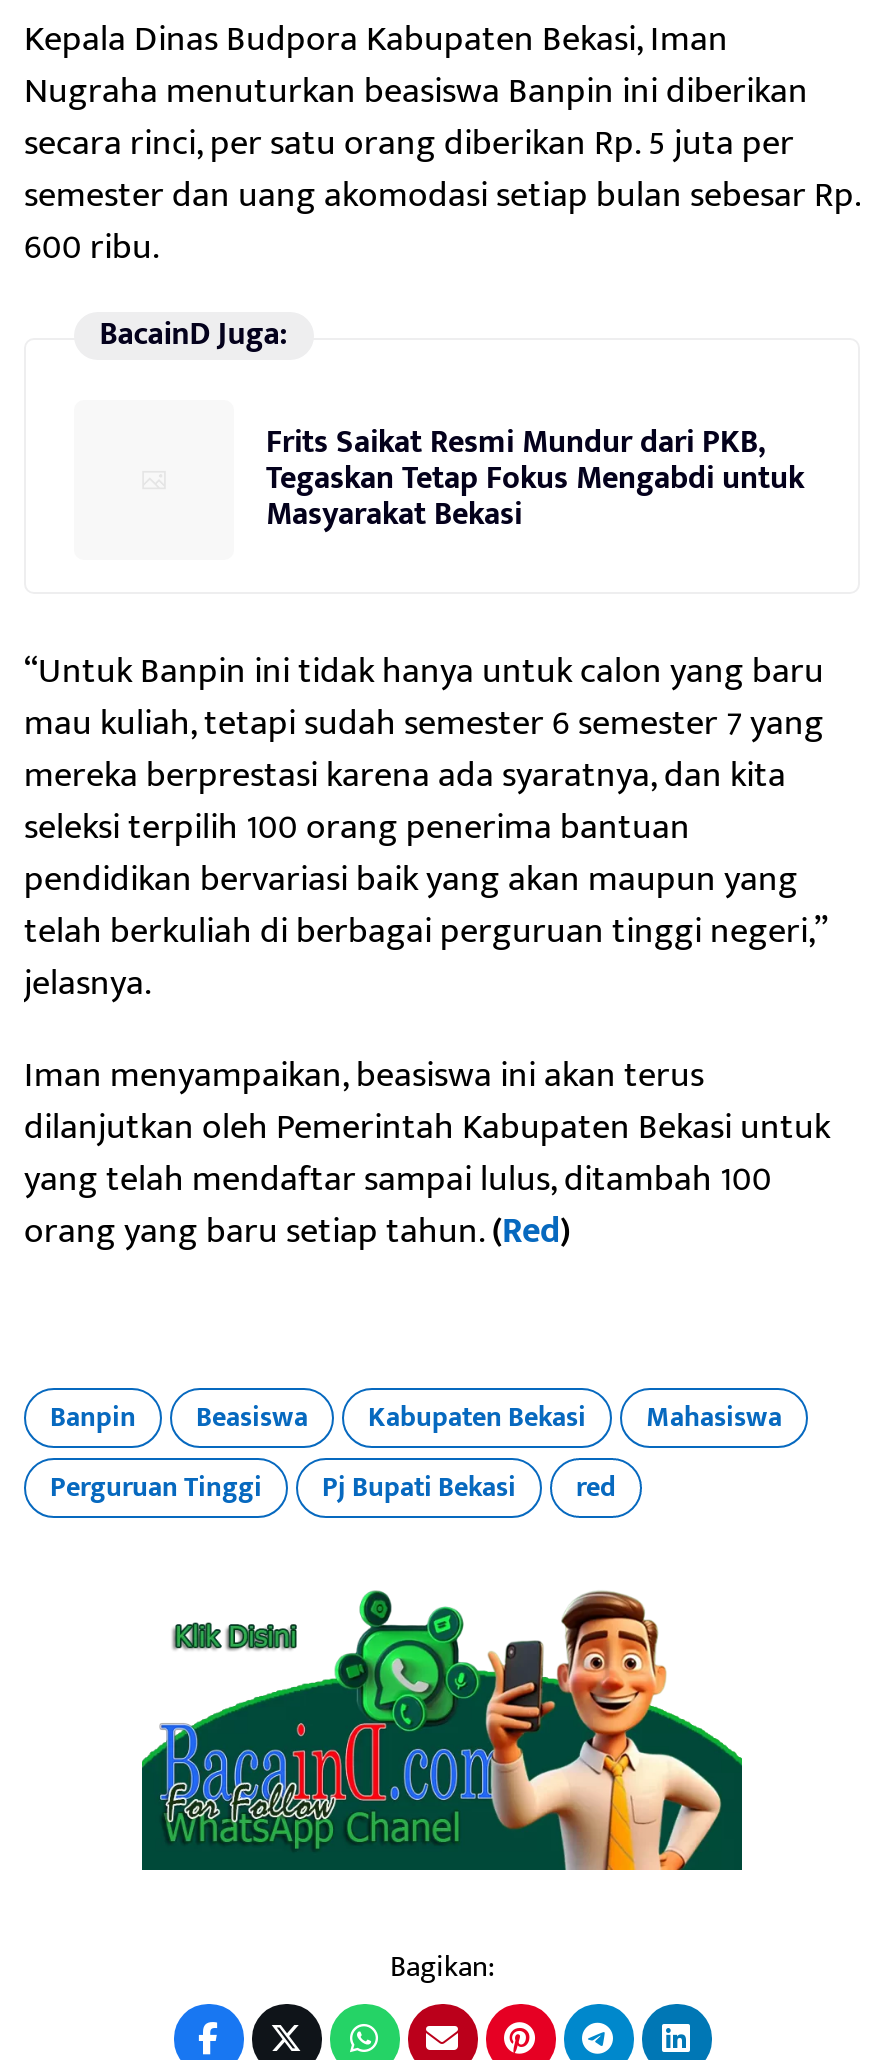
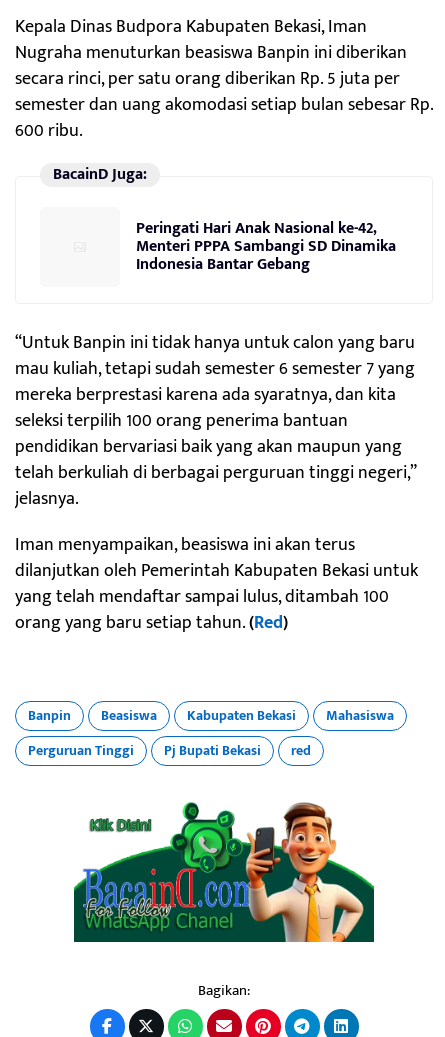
[266,416,804,542] Frits Saikat Resmi Mundur dari PKB, | Tegaskan Tetap Fokus Mengabdi untuk | Masyarakat Bekasi -> [136,215,396,278] Peringati Hari Anak Nasional ke-42, | Menteri PPPA Sambangi SD Dinamika | Indonesia Bantar Gebang

